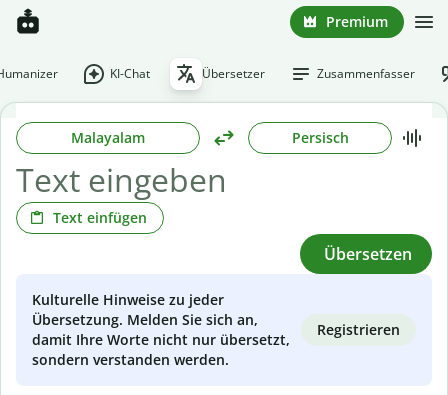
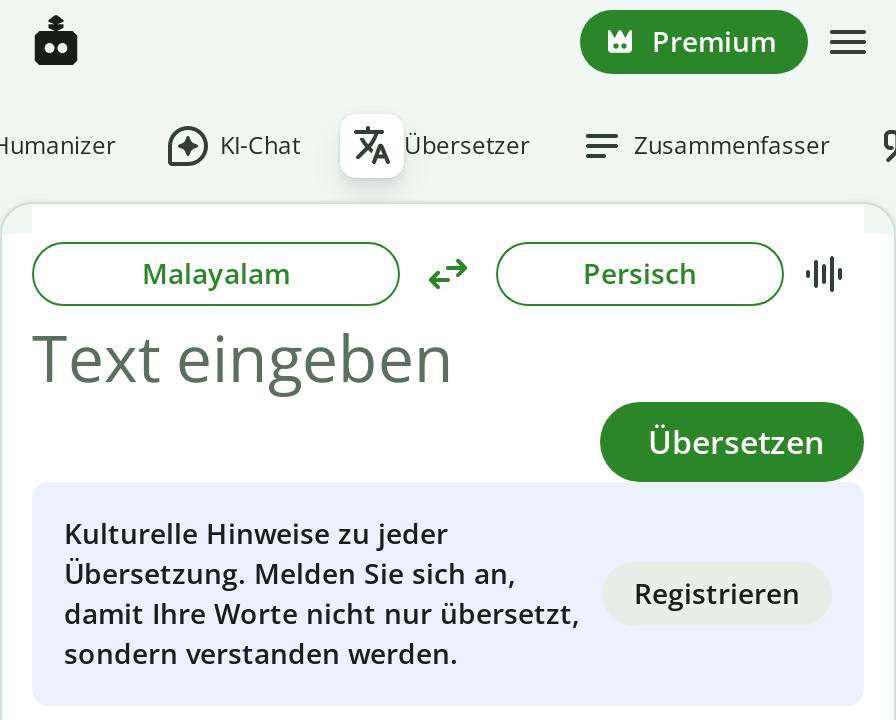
[53,207,147,226] Text einfügen -> none

